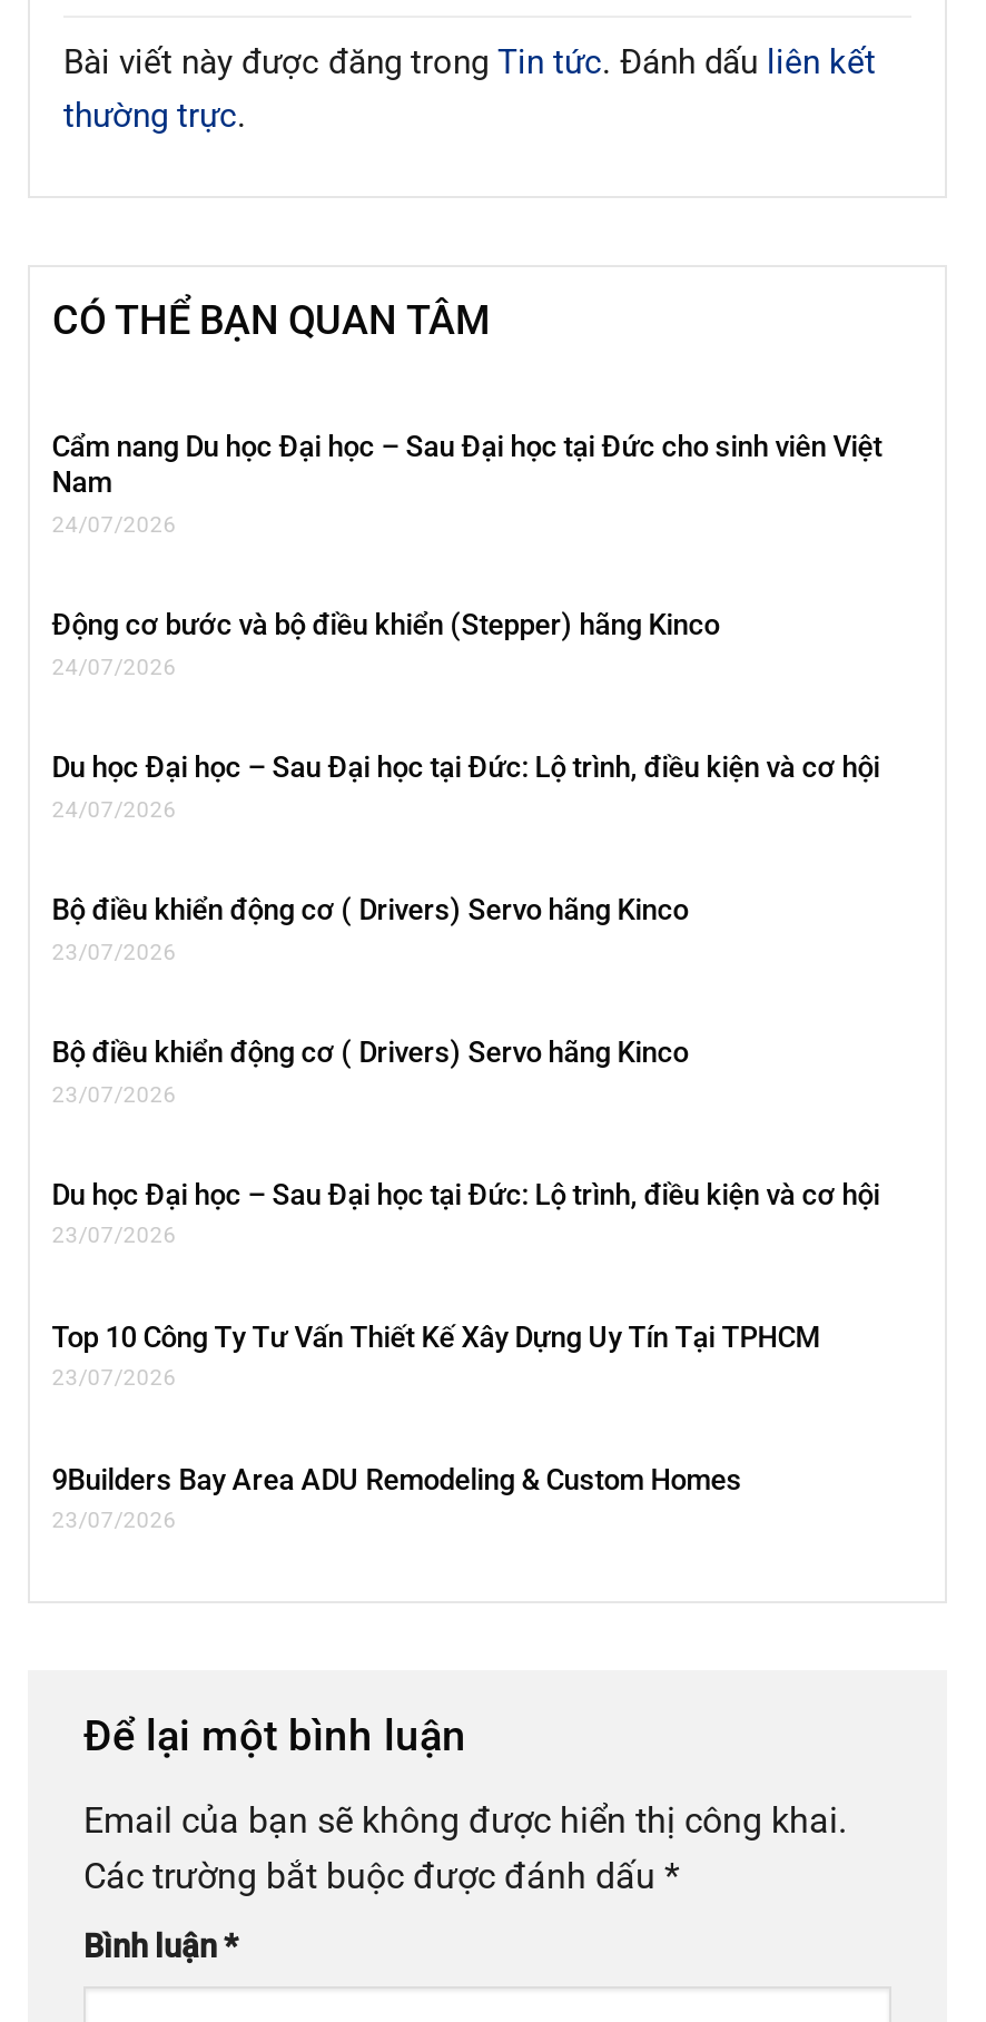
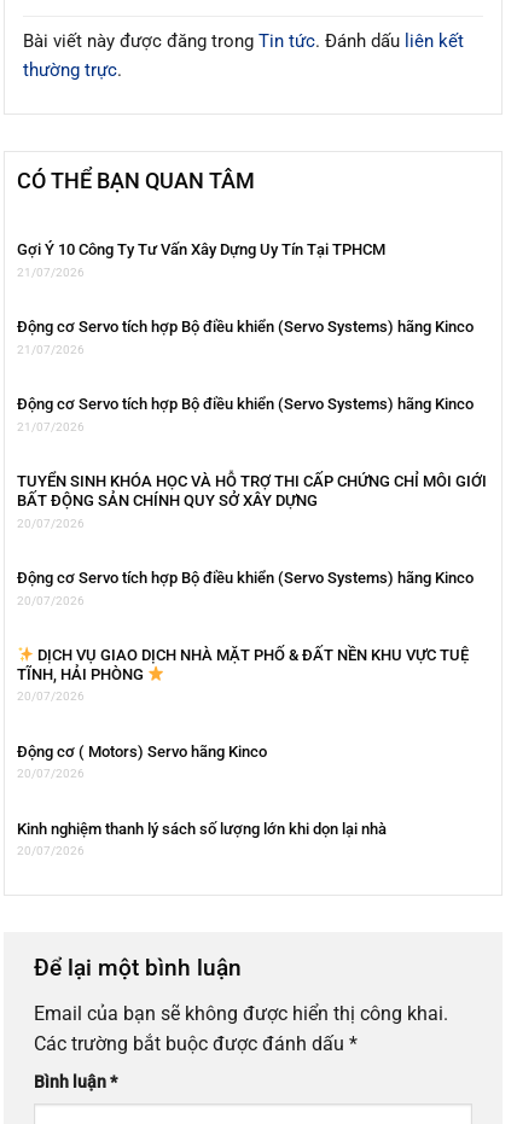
[52,430,882,539] Cẩm nang Du học Đại học – Sau Đại học tại Đức cho sinh viên Việt | Nam | 24/07/2026 -> [17,241,385,280] Gợi Ý 10 Công Ty Tư Vấn Xây Dựng Uy Tín Tại TPHCM | 21/07/2026
[52,608,720,681] Động cơ bước và bộ điều khiển (Stepper) hãng Kinco | 24/07/2026 -> [17,318,473,357] Động cơ Servo tích hợp Bộ điều khiển (Servo Systems) hãng Kinco | 21/07/2026
[52,751,880,823] Du học Đại học – Sau Đại học tại Đức: Lộ trình, điều kiện và cơ hội | 24/07/2026 -> [17,395,473,434] Động cơ Servo tích hợp Bộ điều khiển (Servo Systems) hãng Kinco | 21/07/2026
[52,893,688,966] Bộ điều khiển động cơ ( Drivers) Servo hãng Kinco | 23/07/2026 -> [17,472,487,531] TUYỂN SINH KHÓA HỌC VÀ HỖ TRỢ THI CẤP CHỨNG CHỈ MÔI GIỚI | BẤT ĐỘNG SẢN CHÍNH QUY SỞ XÂY DỰNG | 20/07/2026
[52,1035,688,1108] Bộ điều khiển động cơ ( Drivers) Servo hãng Kinco | 23/07/2026 -> [17,569,473,608] Động cơ Servo tích hợp Bộ điều khiển (Servo Systems) hãng Kinco | 20/07/2026
[52,1178,880,1250] Du học Đại học – Sau Đại học tại Đức: Lộ trình, điều kiện và cơ hội | 23/07/2026 -> [17,646,469,704] DỊCH VỤ GIAO DỊCH NHÀ MẶT PHỐ & ĐẤT NỀN KHU VỰC TUỆ | TĨNH, HẢI PHÒNG | 20/07/2026
[52,1320,820,1393] Top 10 Công Ty Tư Vấn Thiết Kế Xây Dựng Uy Tín Tại TPHCM | 23/07/2026 -> [17,742,267,782] Động cơ ( Motors) Servo hãng Kinco | 20/07/2026
[52,1463,742,1535] 9Builders Bay Area ADU Remodeling & Custom Homes | 23/07/2026 -> [17,820,386,859] Kinh nghiệm thanh lý sách số lượng lớn khi dọn lại nhà | 20/07/2026

